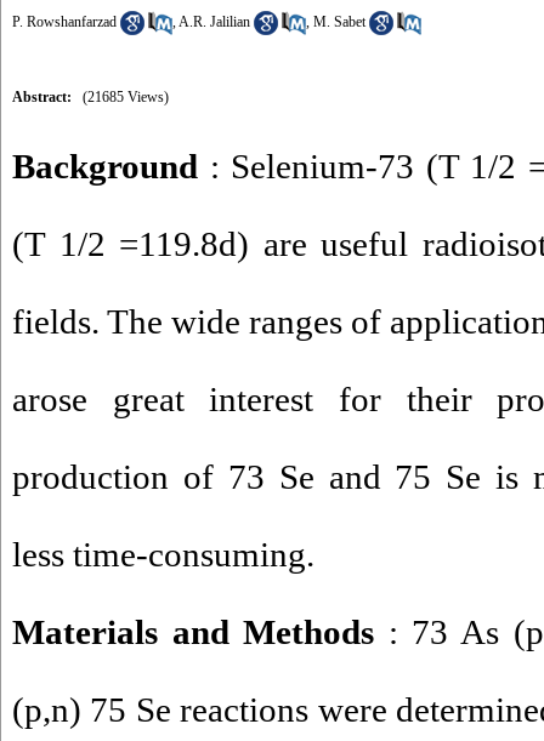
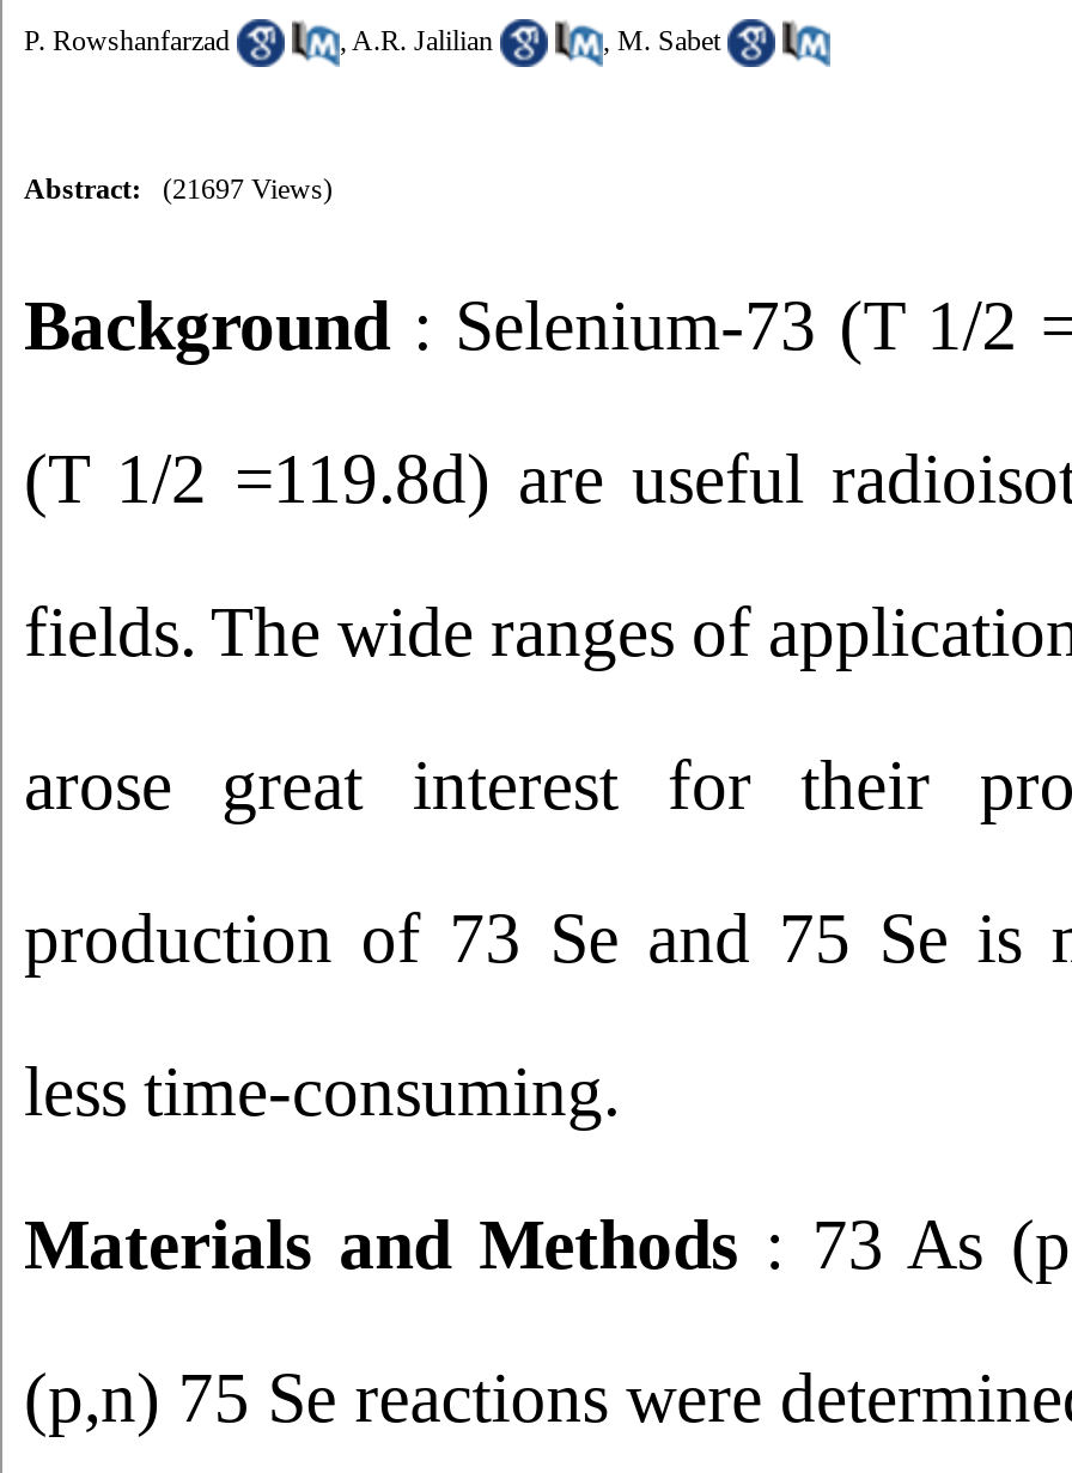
[12,89,169,106] Abstract: (21685 Views) -> [24,172,333,206] Abstract: (21697 Views)

